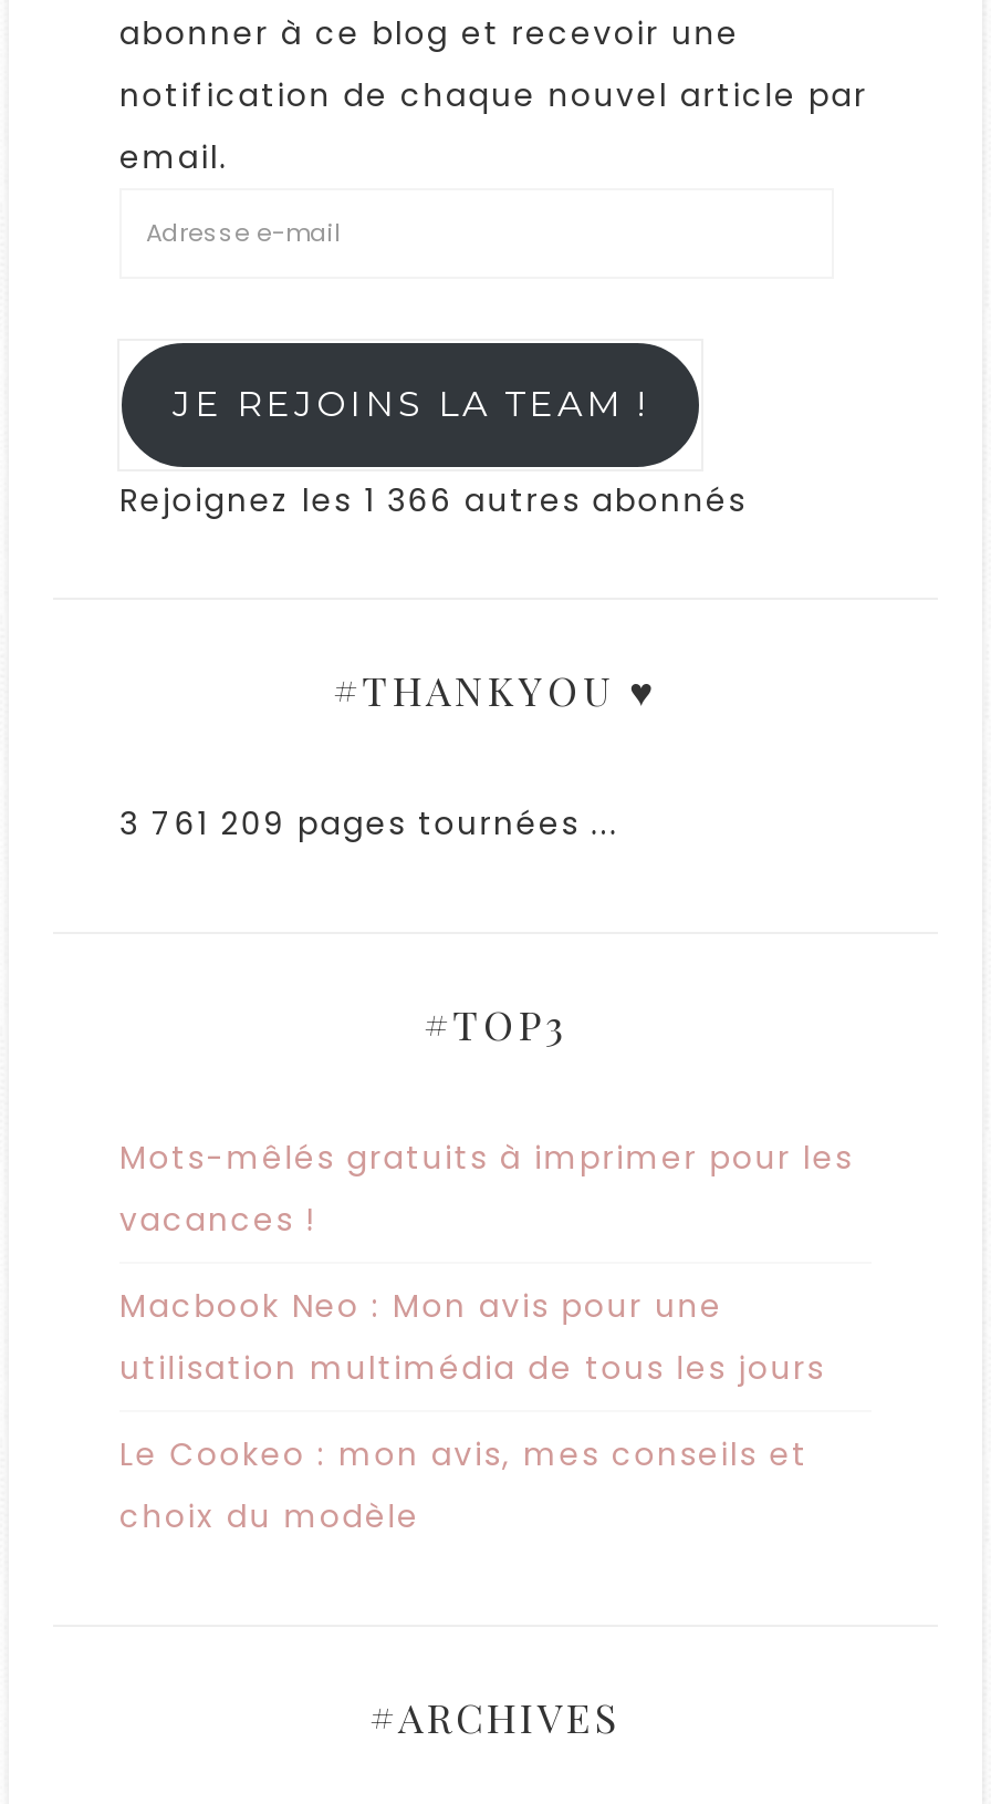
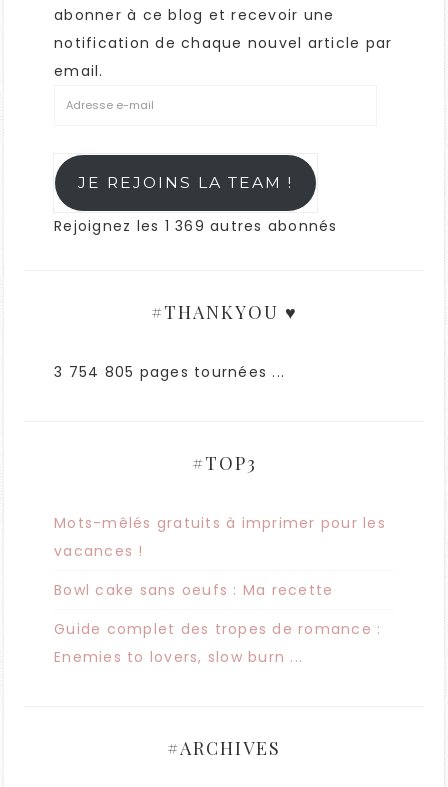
[119,477,747,522] Rejoignez les 1 366 autres abonnés -> [54,216,337,236] Rejoignez les 1 369 autres abonnés
[119,801,619,845] 3 761 209 pages tournées ... -> [54,362,285,382] 3 754 805 pages tournées ...
[119,1283,825,1389] Macbook Neo : Mon avis pour une | utilisation multimédia de tous les jours -> [54,580,333,600] Bowl cake sans oeufs : Ma recette
[119,1431,808,1538] Le Cookeo : mon avis, mes conseils et | choix du modèle -> [54,619,381,667] Guide complet des tropes de romance : | Enemies to lovers, slow burn ...

